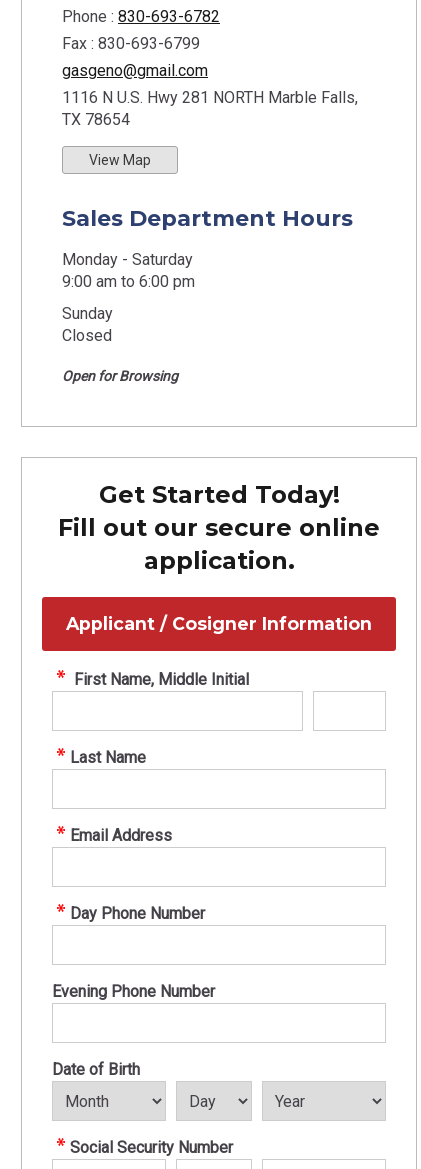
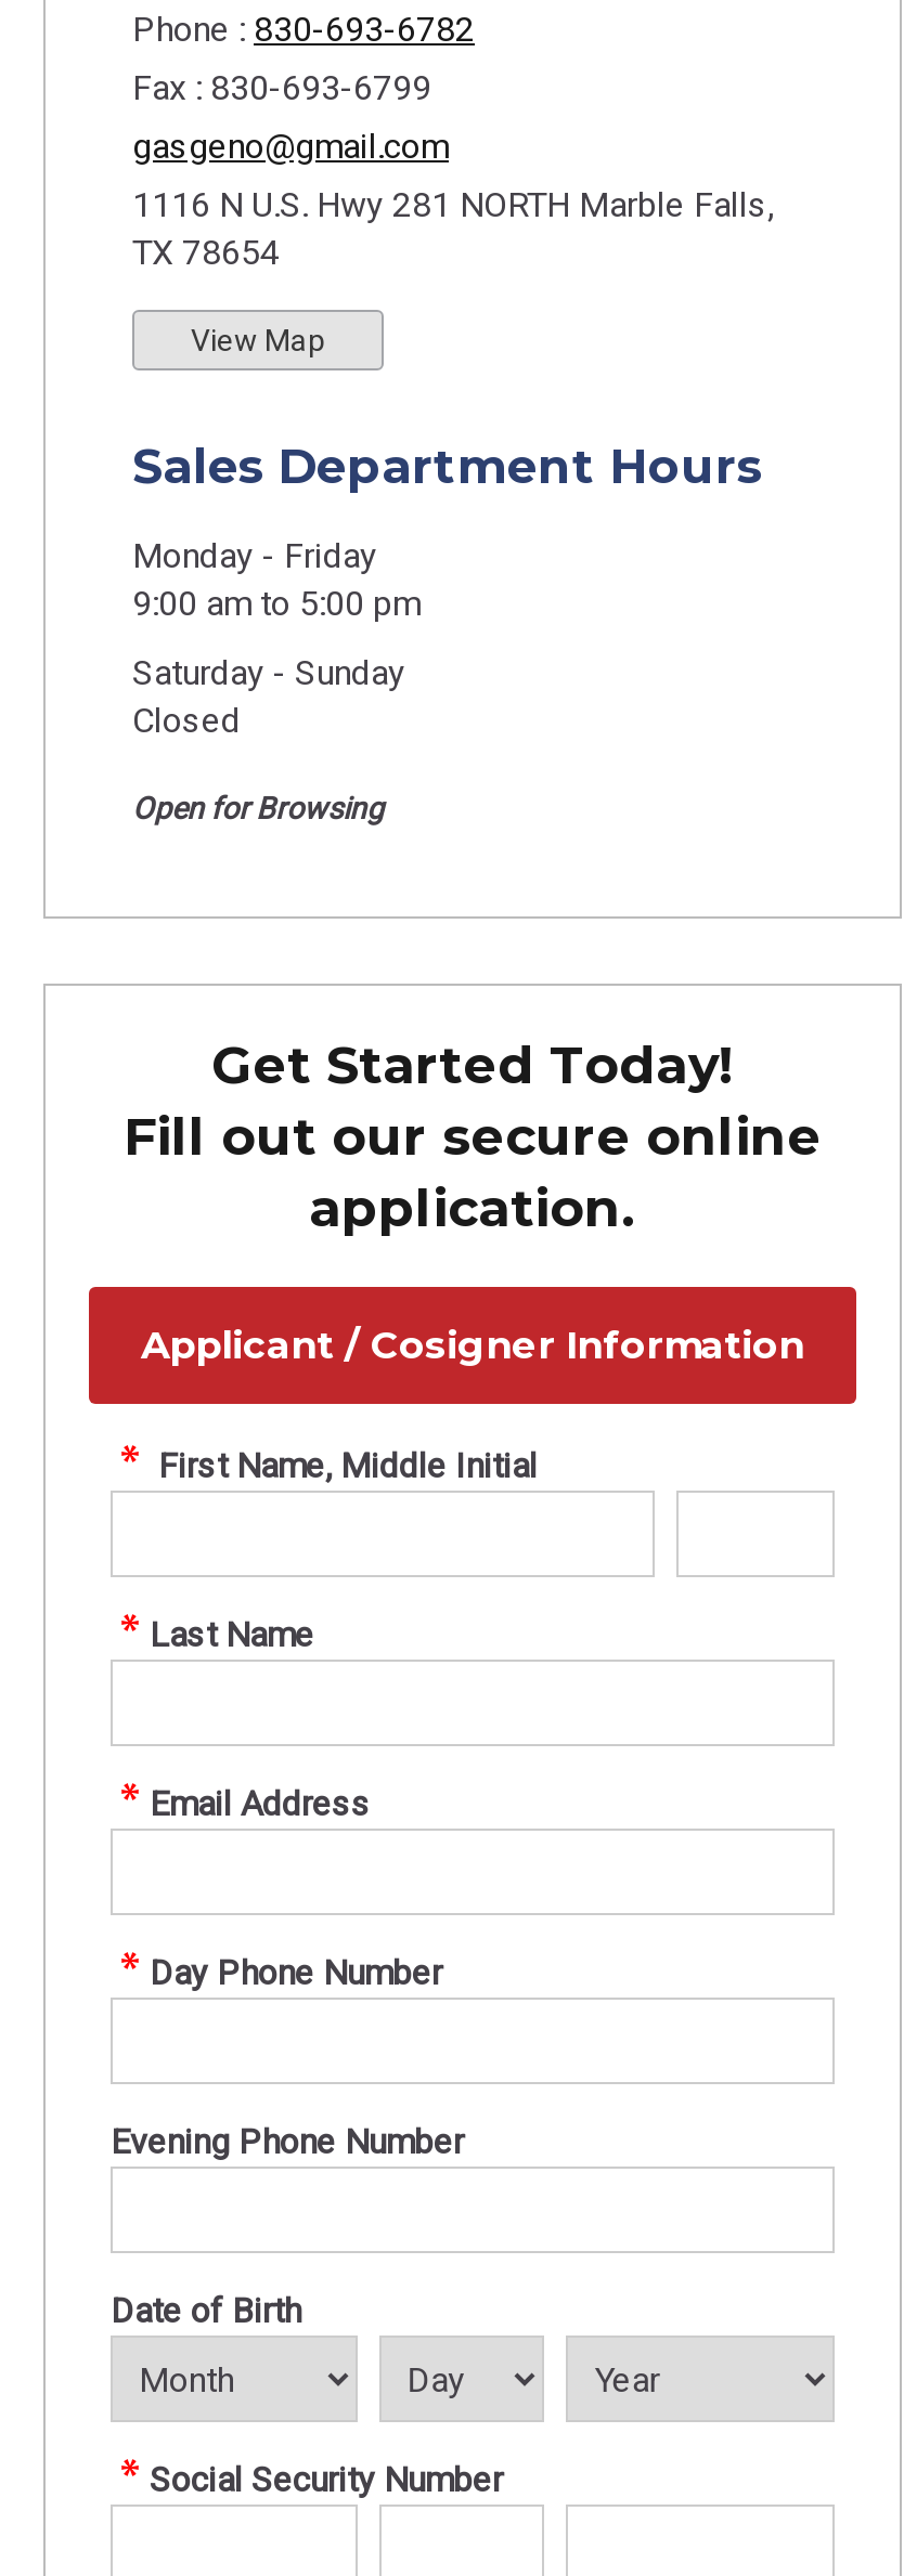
[62,250,195,291] Monday - Saturday | 9:00 am to 6:00 pm -> [132,536,421,625] Monday - Friday | 9:00 am to 5:00 pm
[62,304,113,323] Sunday -> [132,653,405,694] Saturday - Sunday

